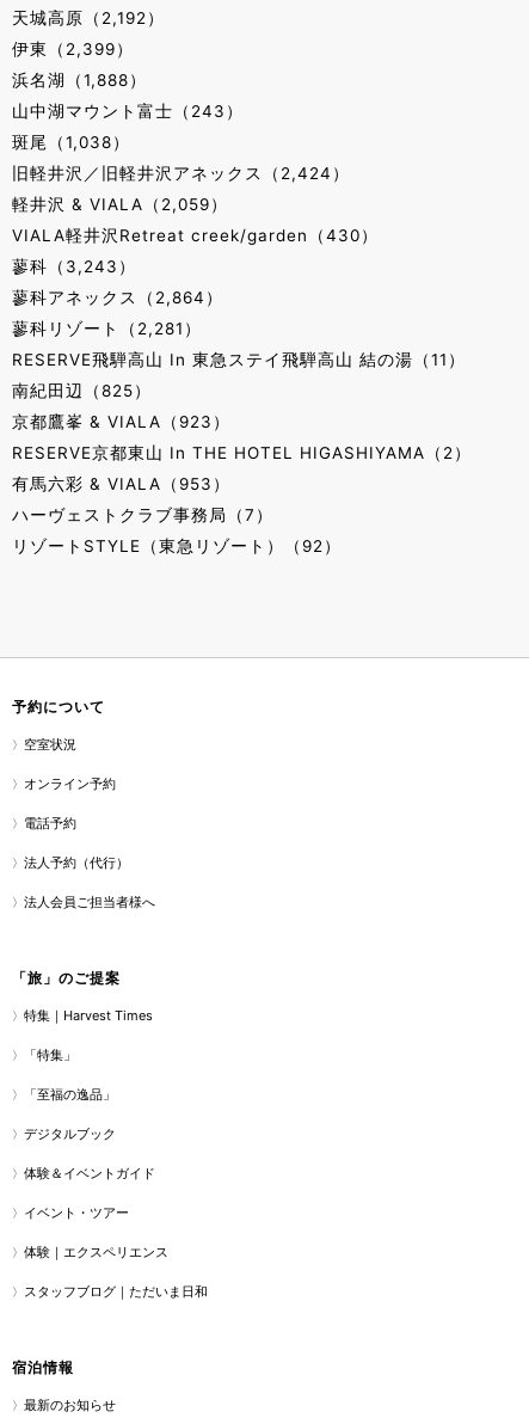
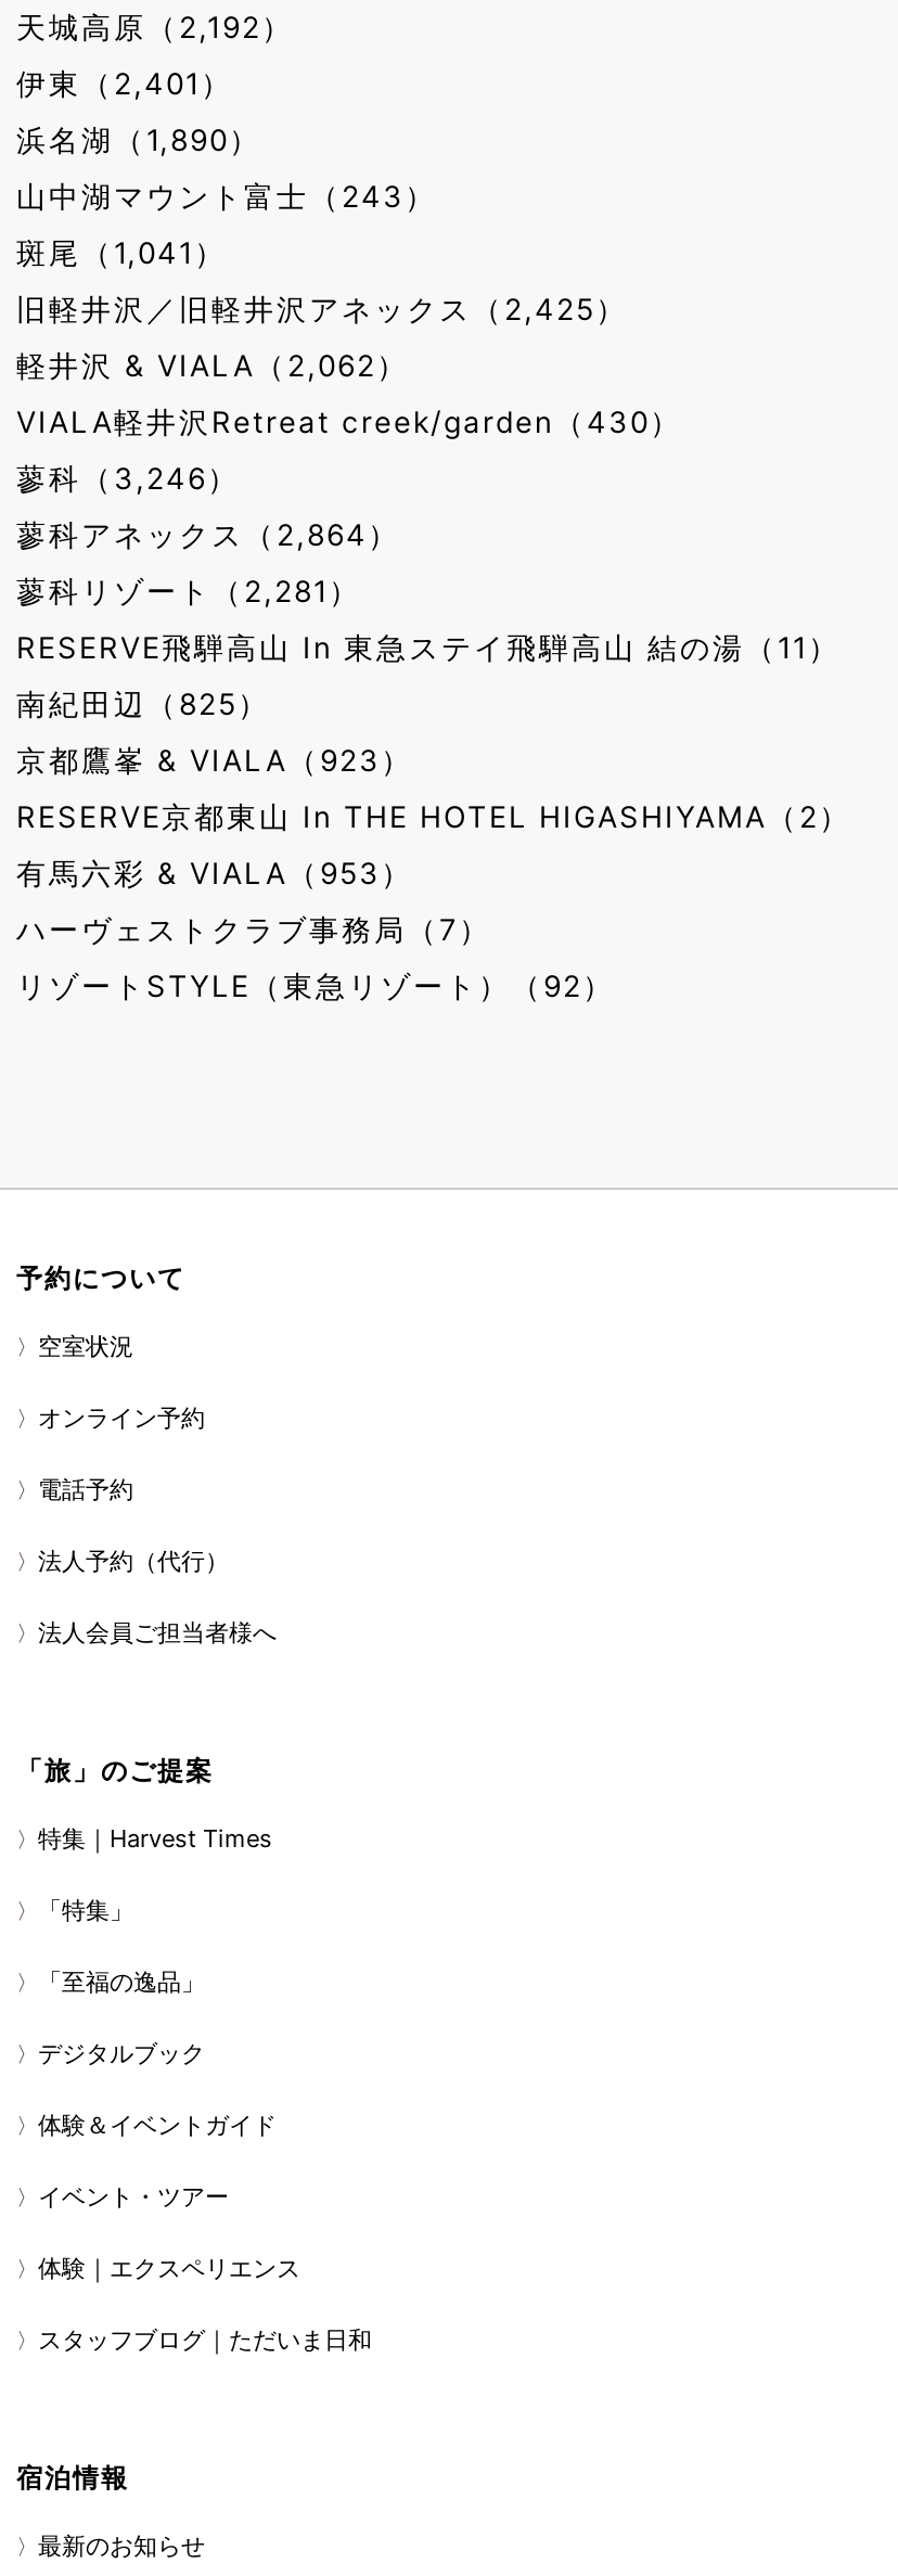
[12,40,134,59] 伊東（2,399） -> [16,67,233,101] 伊東（2,401）
[12,71,147,90] 浜名湖（1,888） -> [16,123,261,158] 浜名湖（1,890）
[12,133,130,152] 斑尾（1,038） -> [16,236,227,271] 斑尾（1,041）
[12,164,350,183] 旧軽井沢／旧軽井沢アネックス（2,424） -> [16,292,628,327] 旧軽井沢／旧軽井沢アネックス（2,425）
[12,195,228,214] 軽井沢 & VIALA（2,059） -> [16,349,409,383] 軽井沢 & VIALA（2,062）
[12,257,136,276] 蓼科（3,243） -> [16,461,240,496] 蓼科（3,246）

